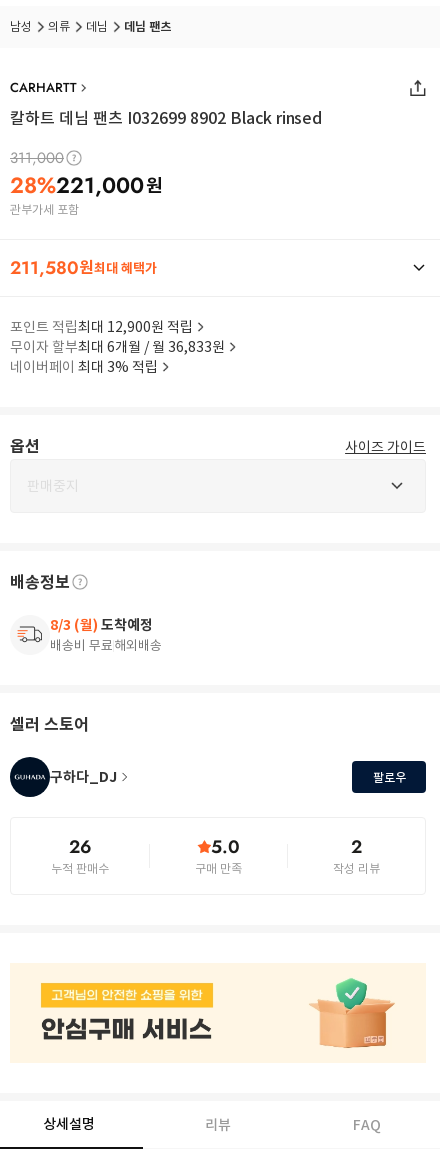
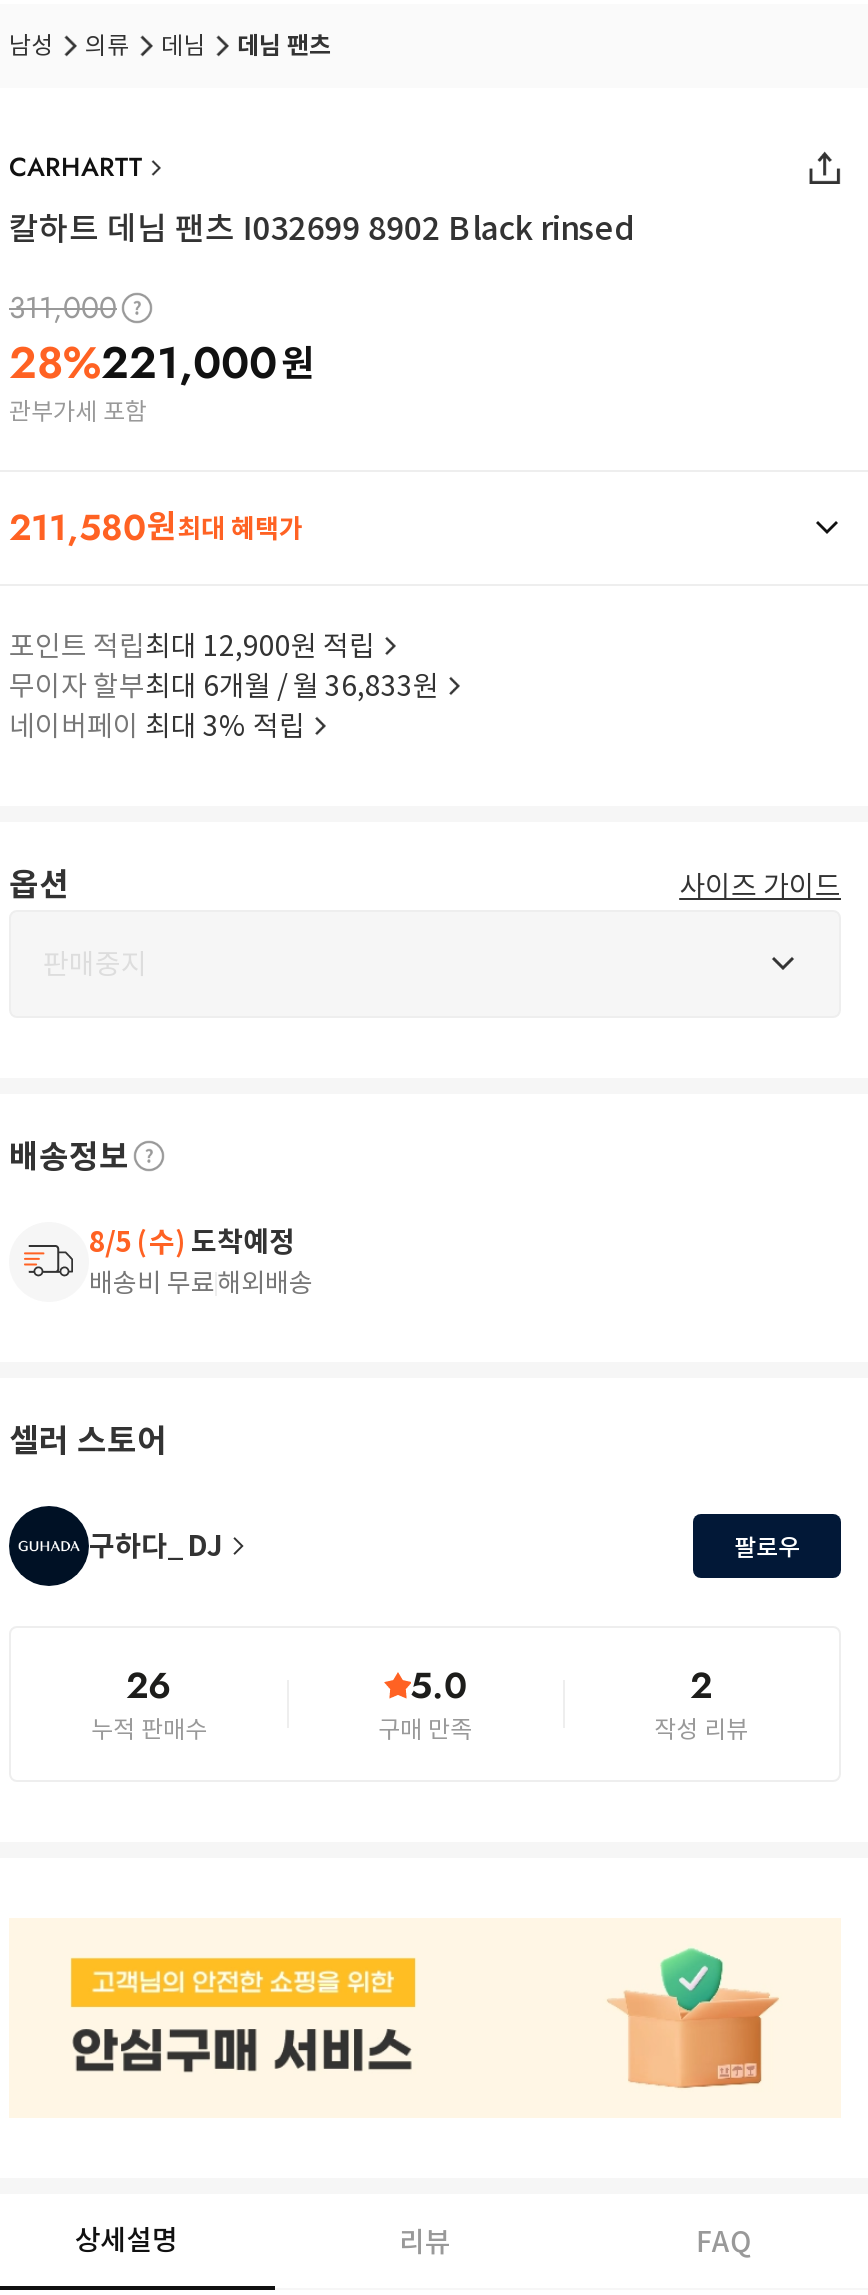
[50,616,153,634] 8/3 (월) 도착예정 -> [89,1224,295,1260] 8/5 (수) 도착예정

